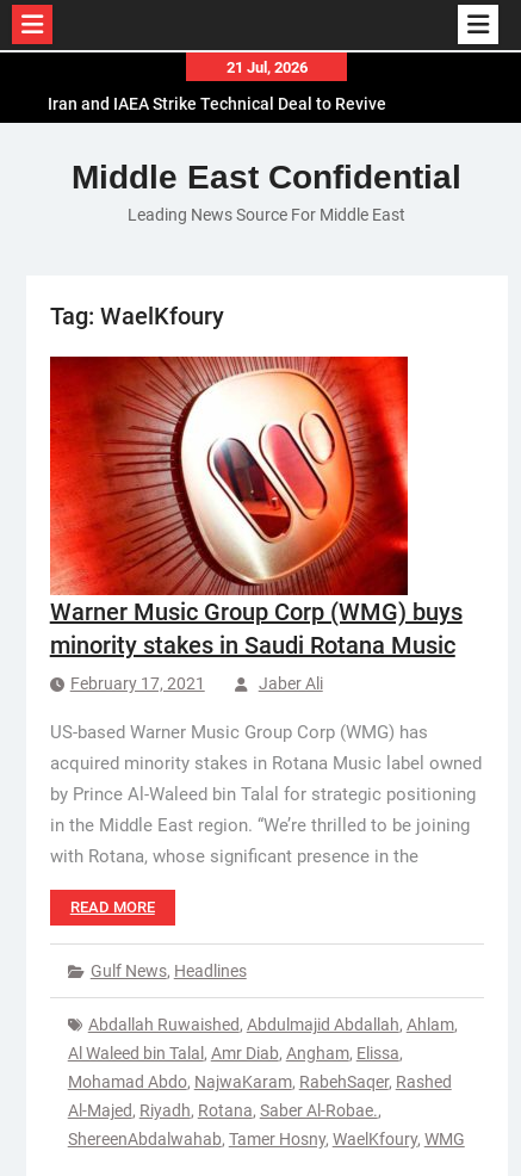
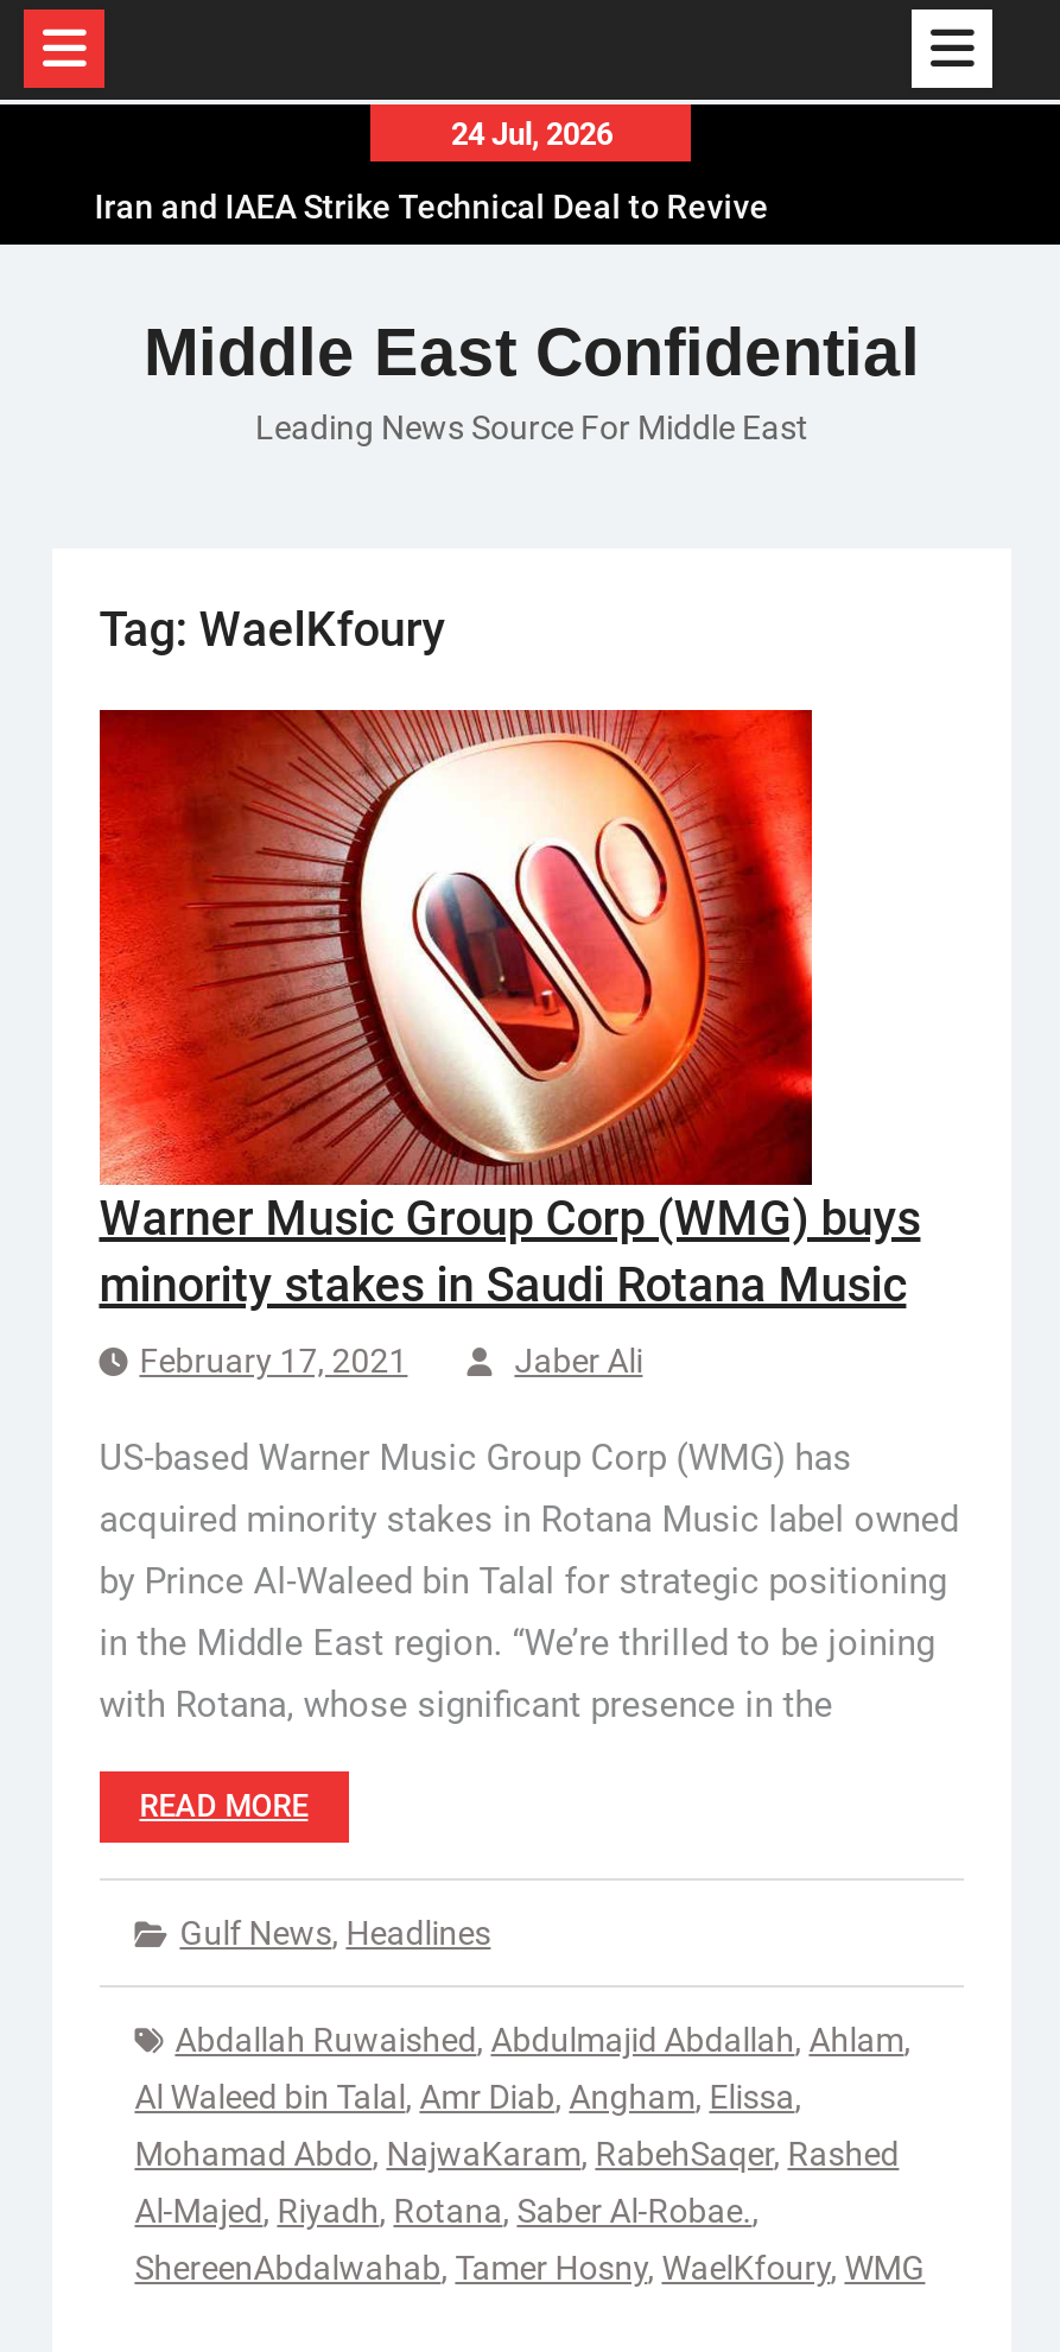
[227,58,308,76] 21 Jul, 2026 -> [451,116,612,152] 24 Jul, 2026

